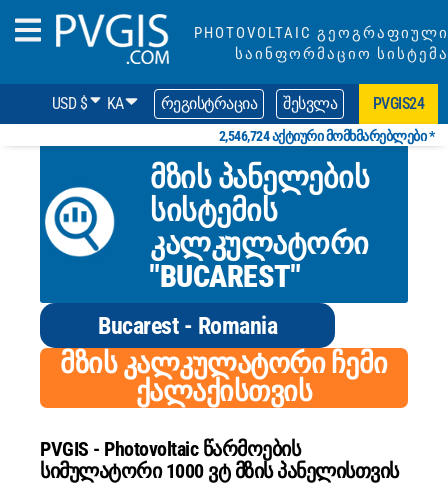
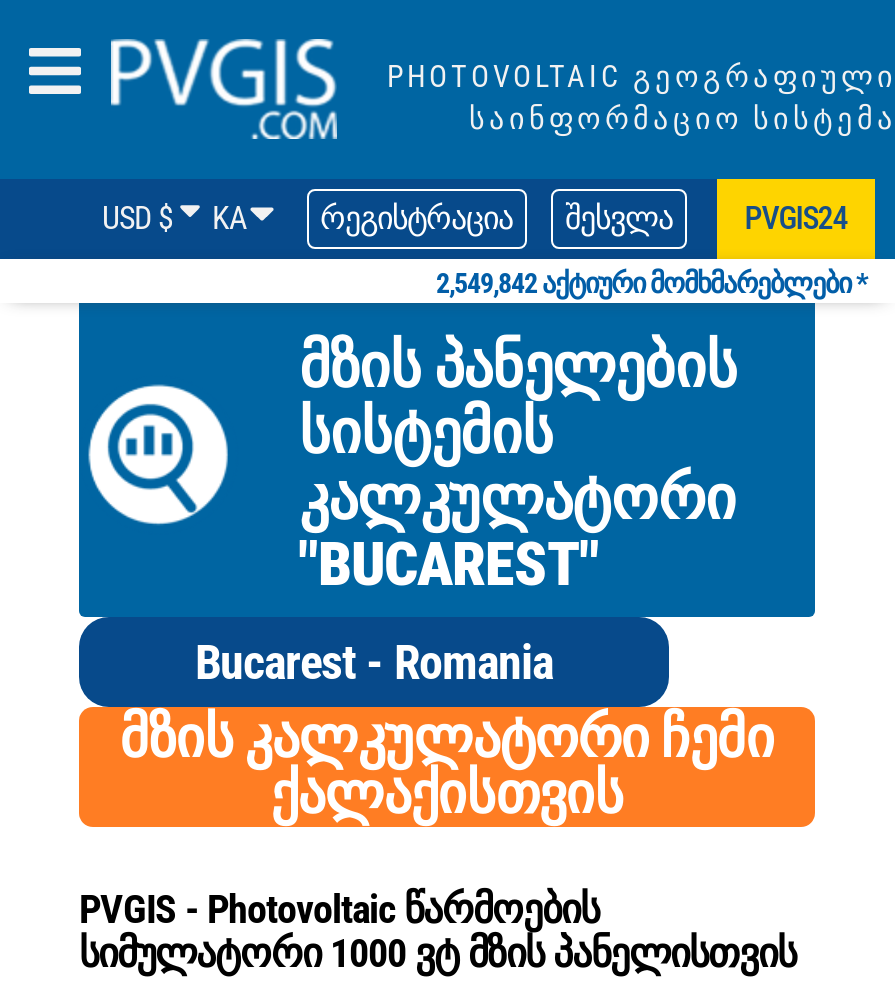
[218,128,434,144] 2,546,724 ᲐᲥᲢᲘᲣᲠᲘ ᲛᲝᲛᲮᲛᲐᲠᲔᲑᲚᲔᲑᲘ * -> [436,267,867,299] 2,549,842 ᲐᲥᲢᲘᲣᲠᲘ ᲛᲝᲛᲮᲛᲐᲠᲔᲑᲚᲔᲑᲘ *

